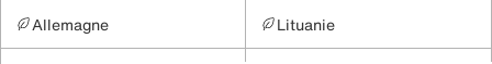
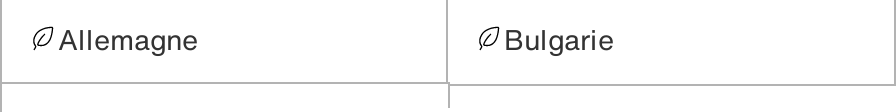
[277,12,335,35] Lituanie -> [504,17,614,59] Bulgarie

